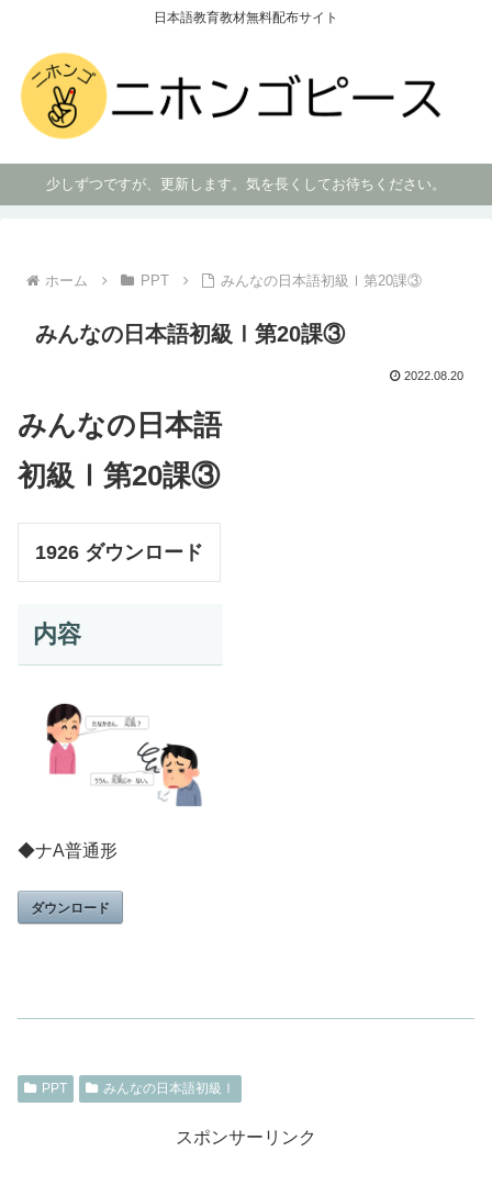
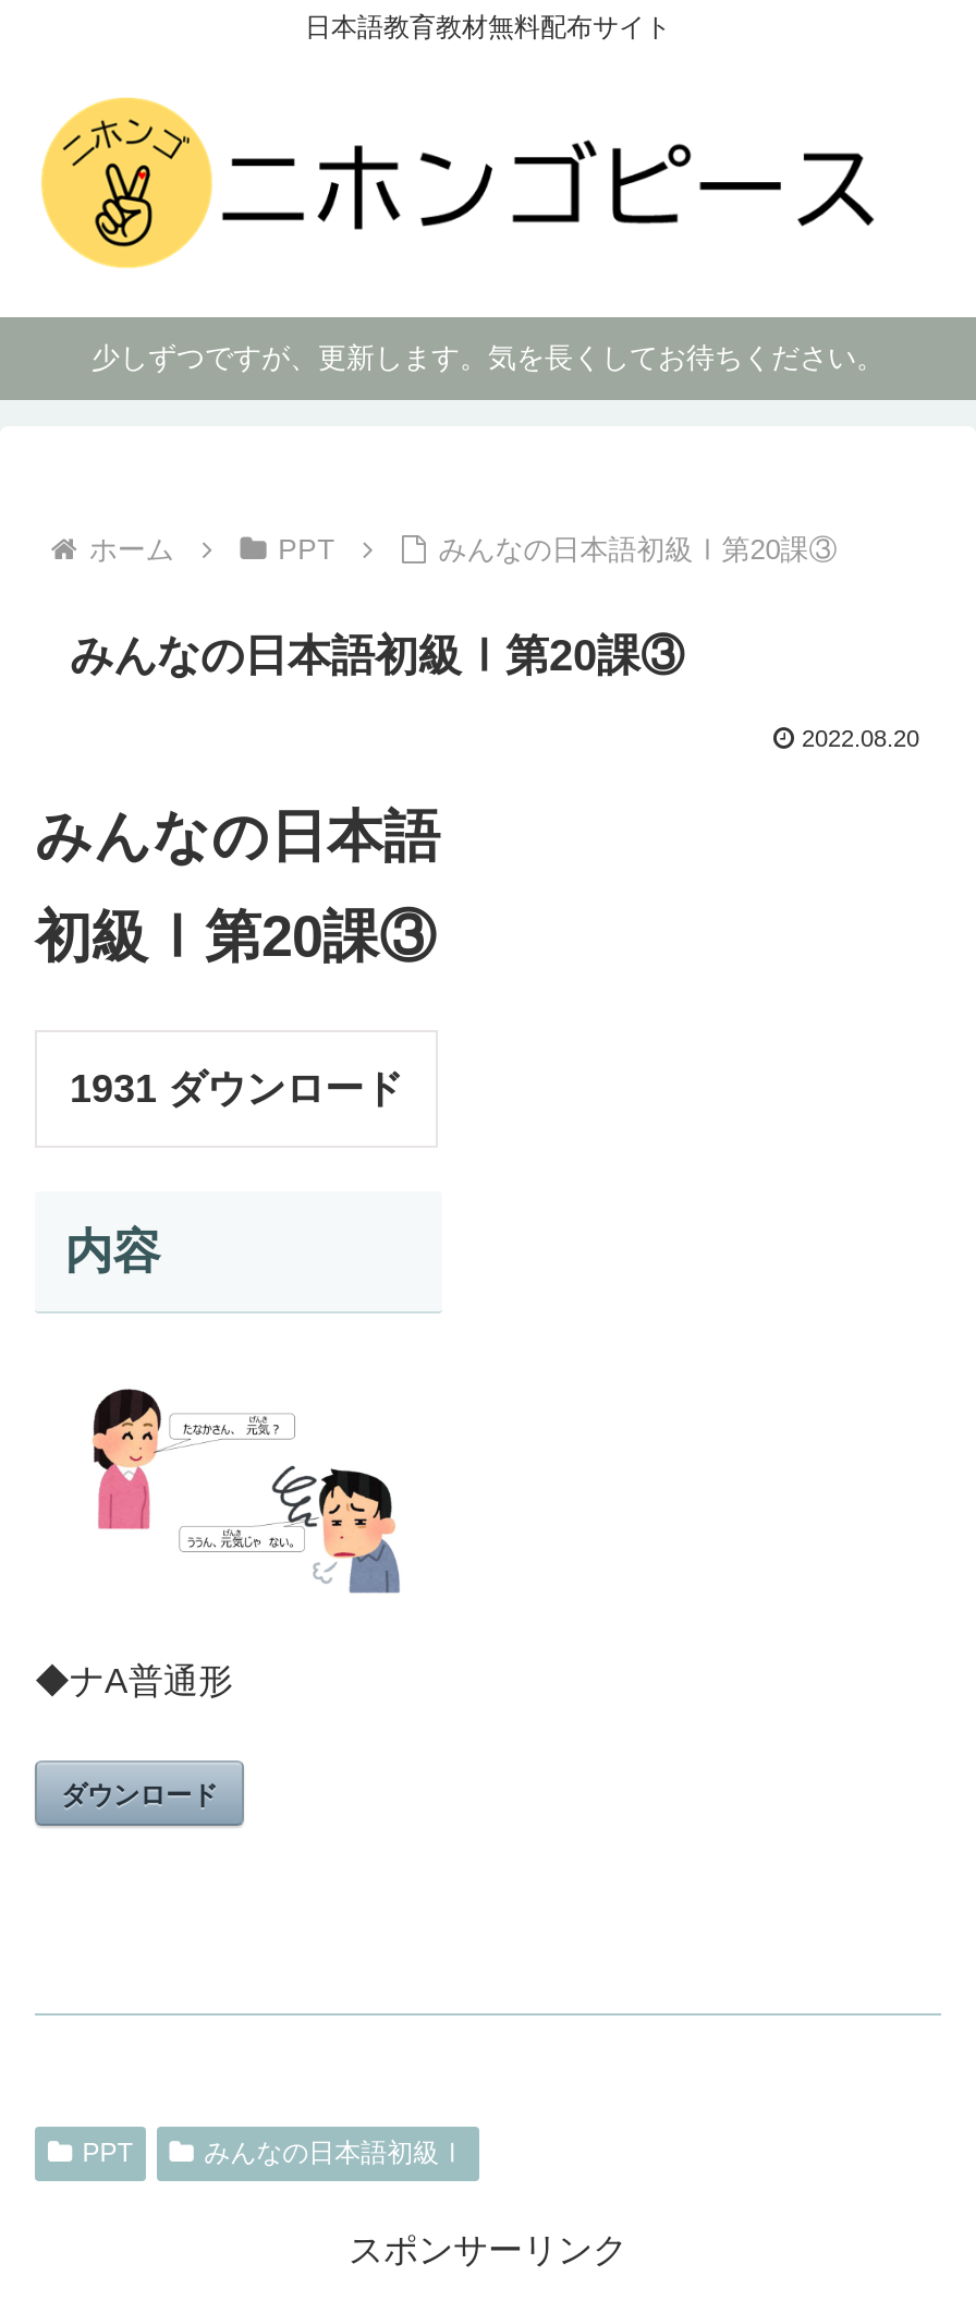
[35,542,203,564] 1926ダウンロード -> [70,1067,403,1111] 1931ダウンロード

